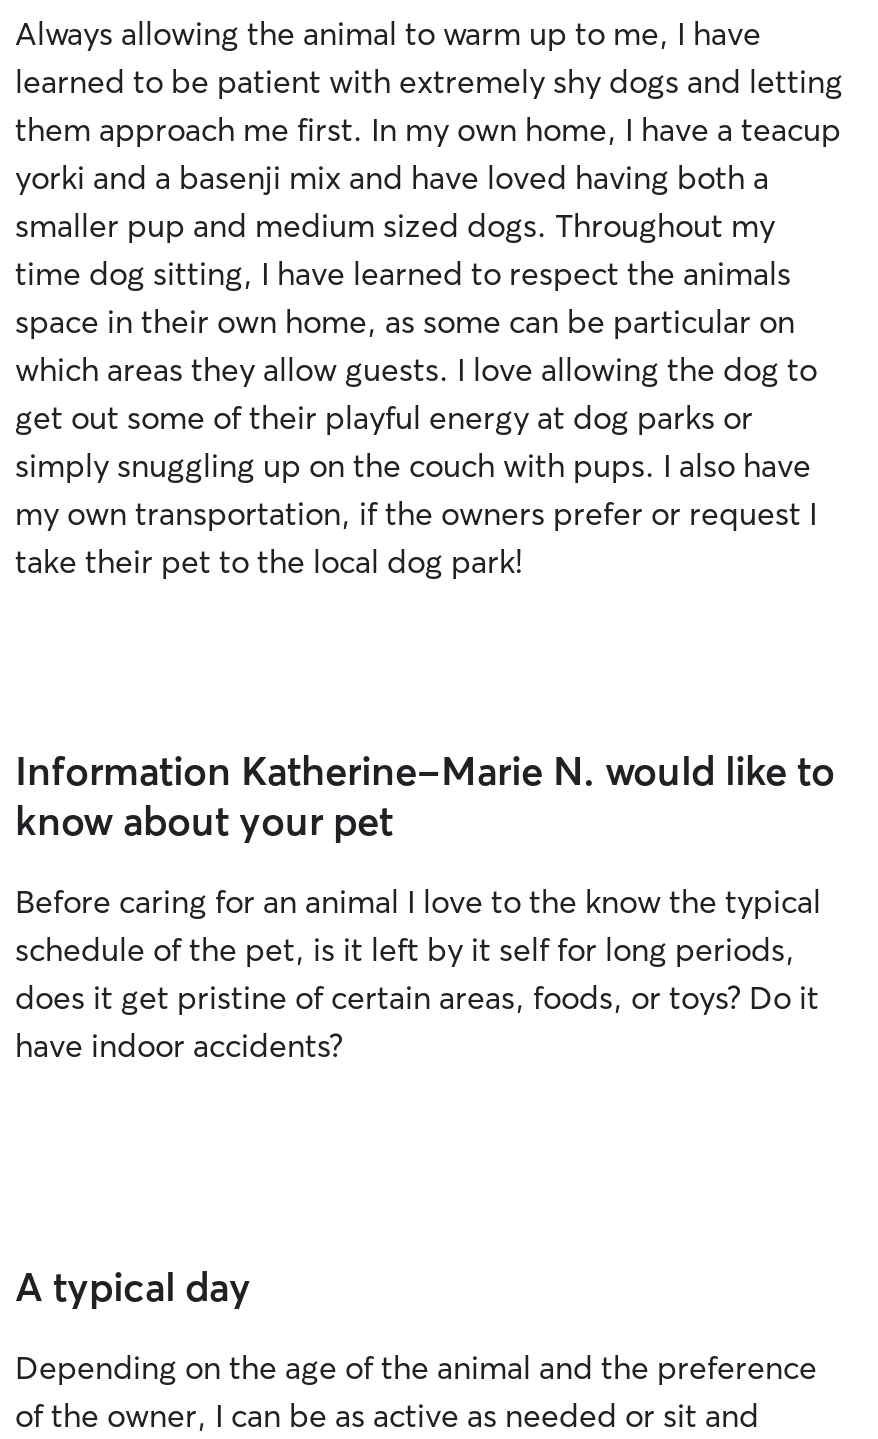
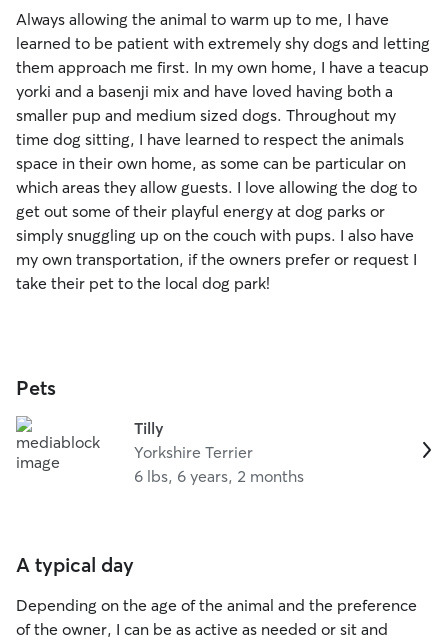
[15,745,835,845] Information Katherine-Marie N. would like to | know about your pet -> [16,375,56,400] Pets
[15,881,821,1065] Before caring for an animal I love to the know the typical | schedule of the pet, is it left by it self for long periods, | does it get pristine of certain areas, foods, or toys? Do it | have indoor accidents? -> [134,418,304,486] Tilly | Yorkshire Terrier | 6 lbs, 6 years, 2 months

